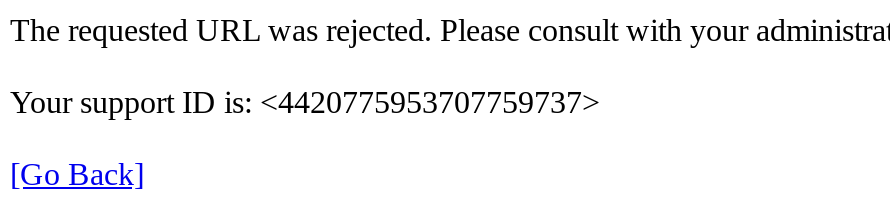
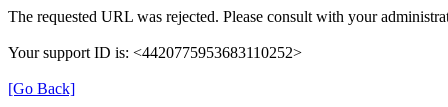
[10,85,600,119] Your support ID is: <4420775953707759737> -> [8,44,302,61] Your support ID is: <4420775953683110252>

